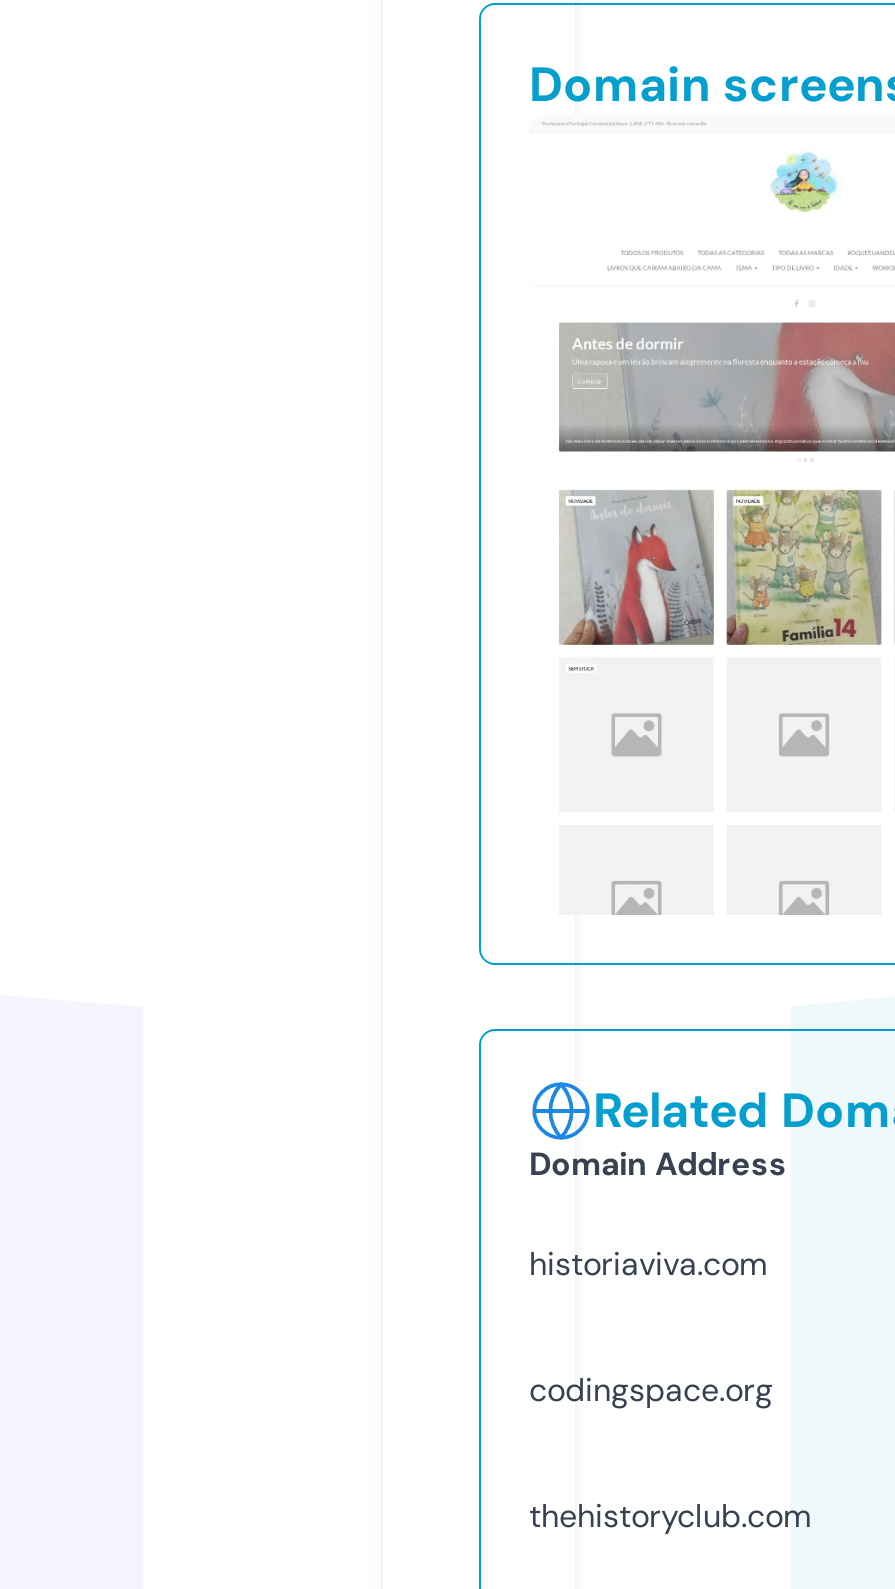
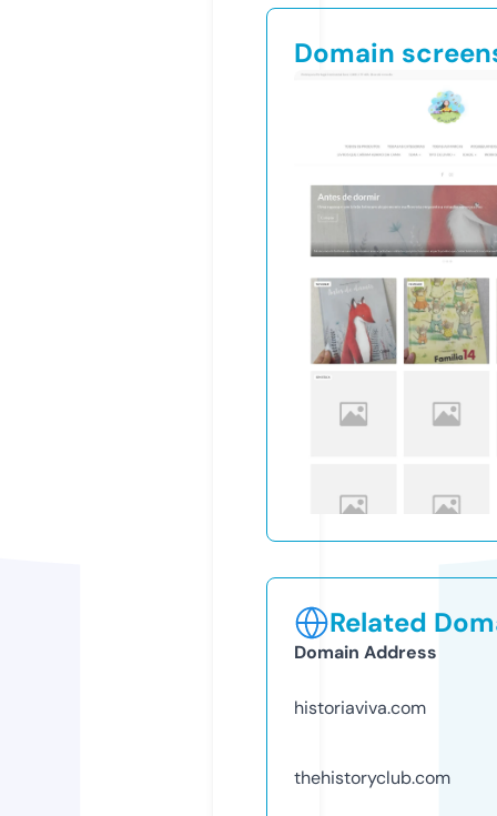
[529,1369,773,1411] codingspace.org -> none

